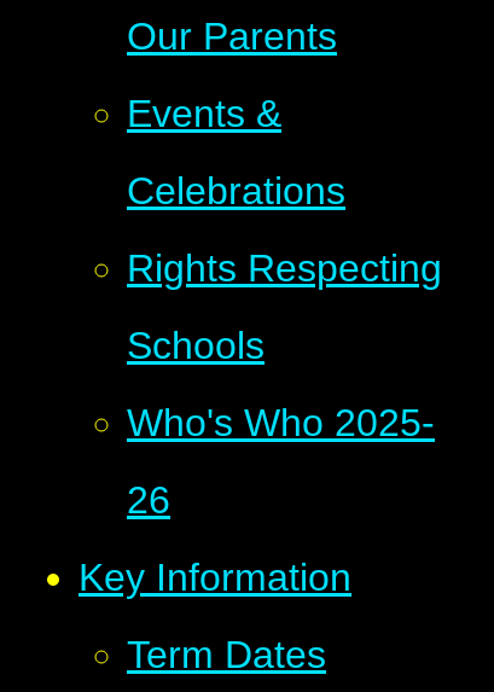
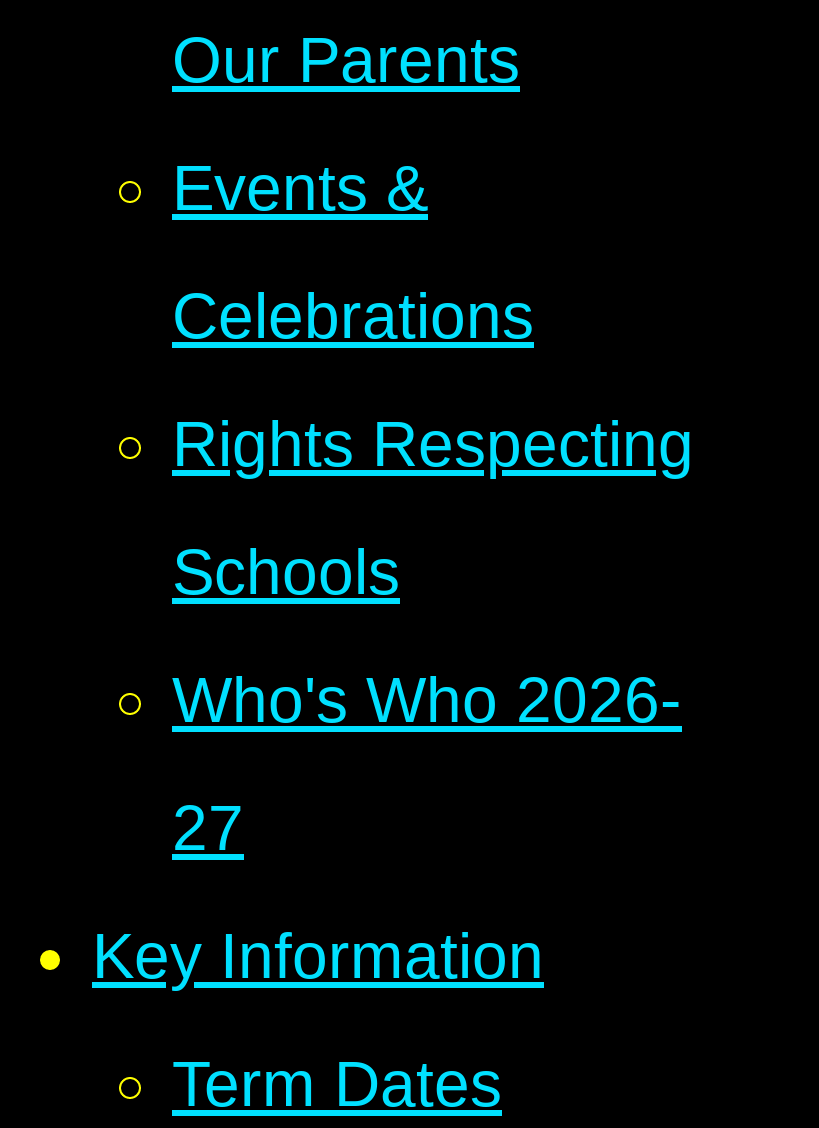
[127,400,435,444] Who's Who 2025- -> [172,663,682,735] Who's Who 2026-
[127,478,170,521] 26 -> [172,791,244,863] 27

